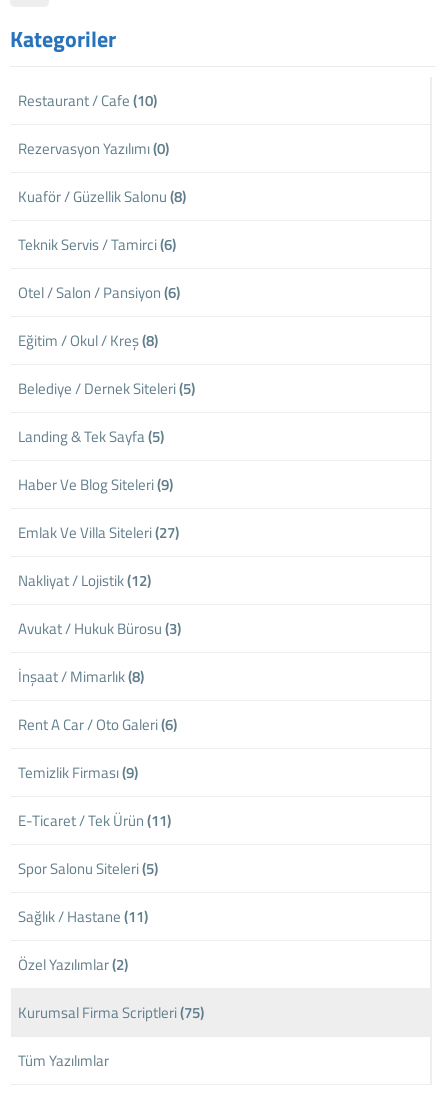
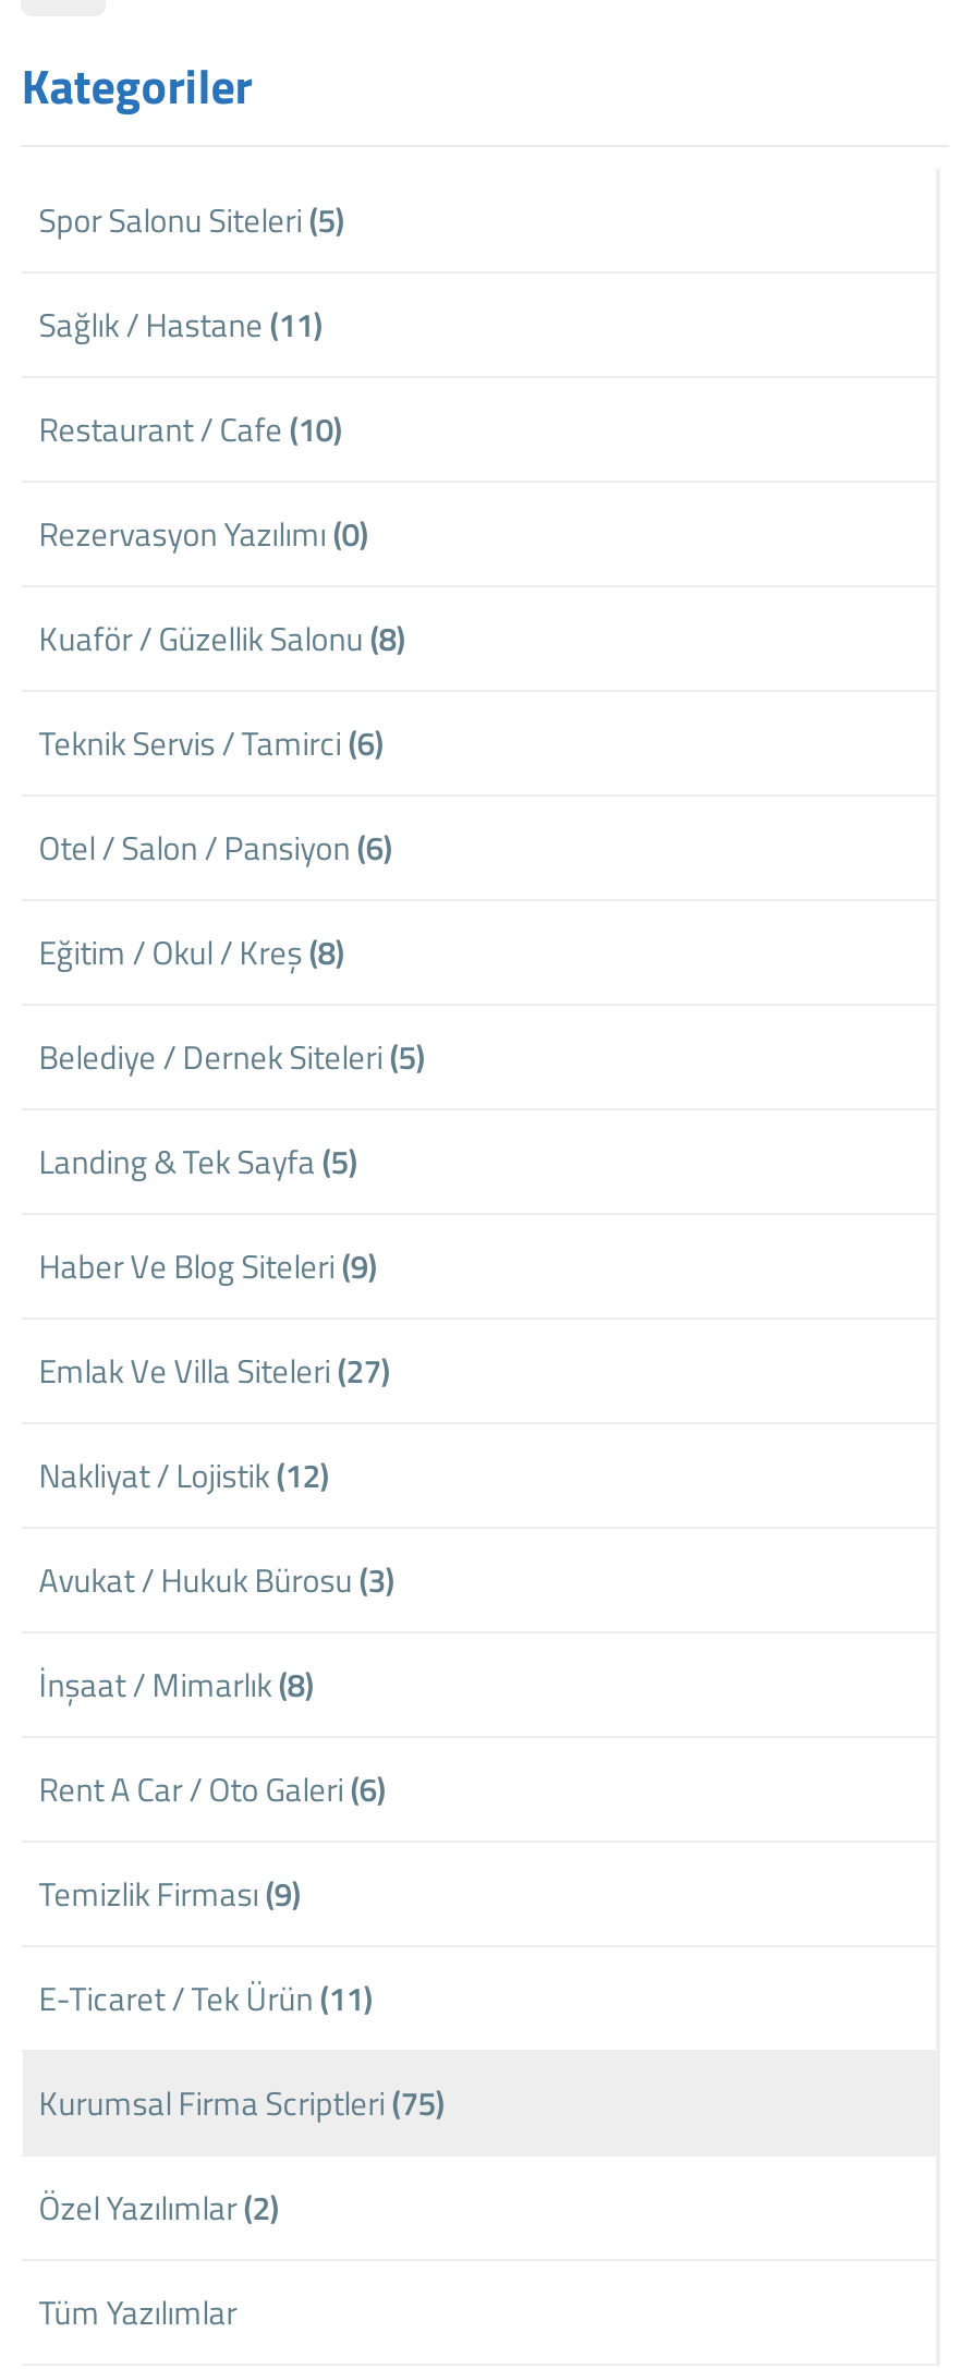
moved [18,89,195,832] -> [39,404,424,2024]: Restaurant / Cafe (10) | Rezervasyon Yazılımı (0) | Kuaför / Güzellik Salonu (8) | ... | Temizlik Firması (9) | E-Ticaret / Tek Ürün (11)
moved [18,857,158,928] -> [39,195,344,350]: Spor Salonu Siteleri (5) | Sağlık / Hastane (11)
moved [18,953,128,976] -> [39,2183,278,2233]: Özel Yazılımlar(2)
moved [18,1001,204,1024] -> [39,2078,444,2128]: Kurumsal Firma Scriptleri (75)

